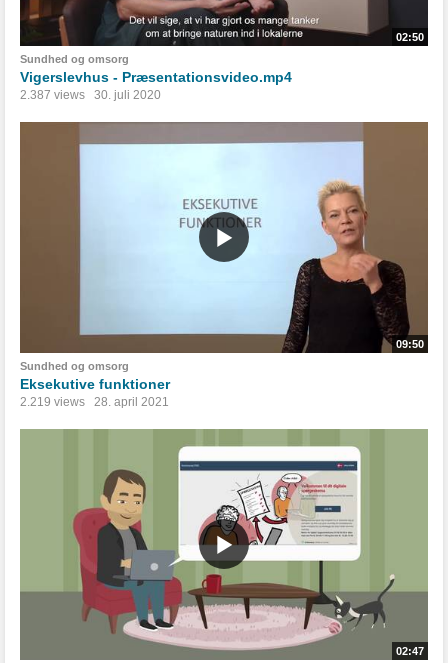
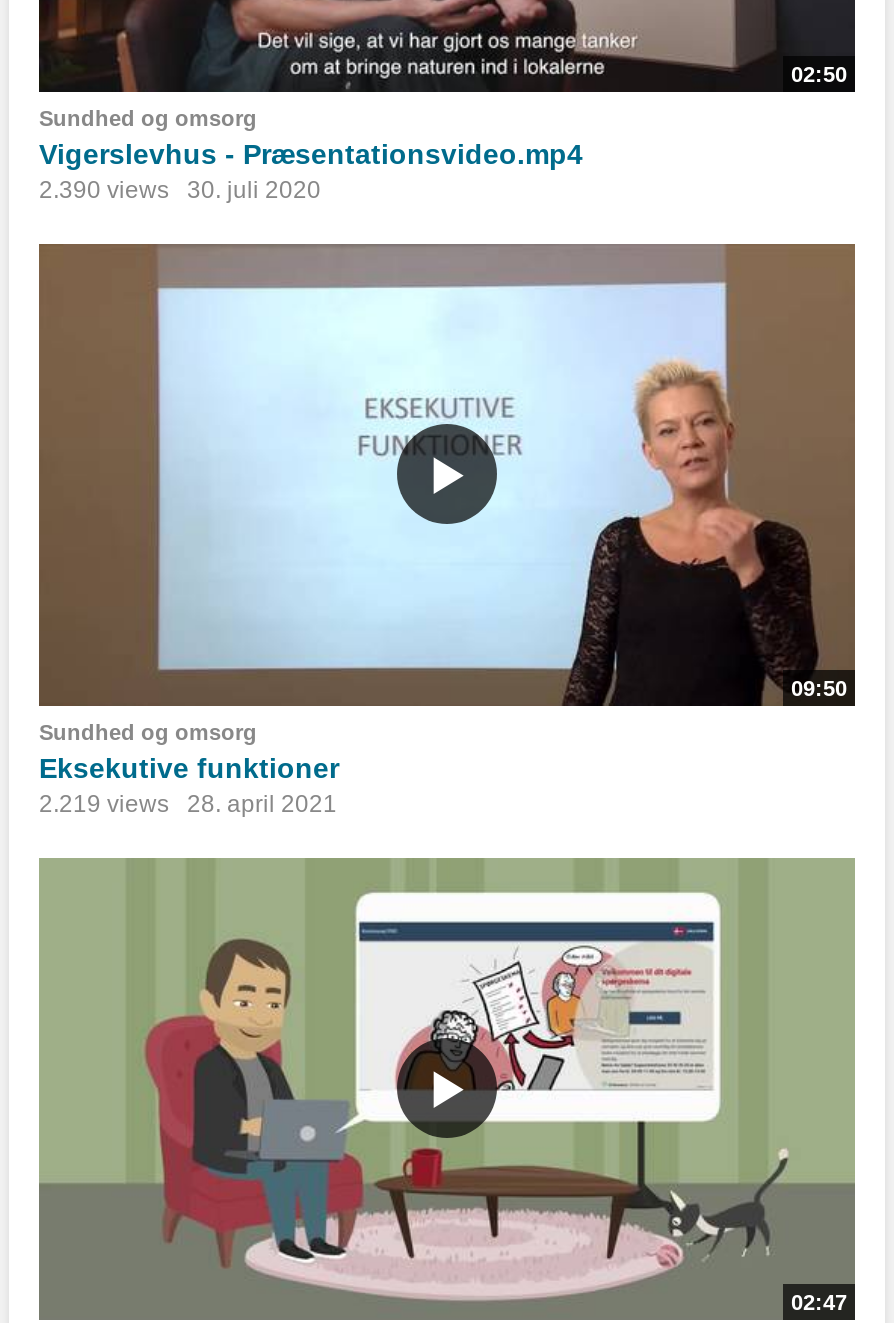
[20,87,161,101] 2.387 views 30. juli 2020 -> [39,175,321,203] 2.390 views 30. juli 2020

